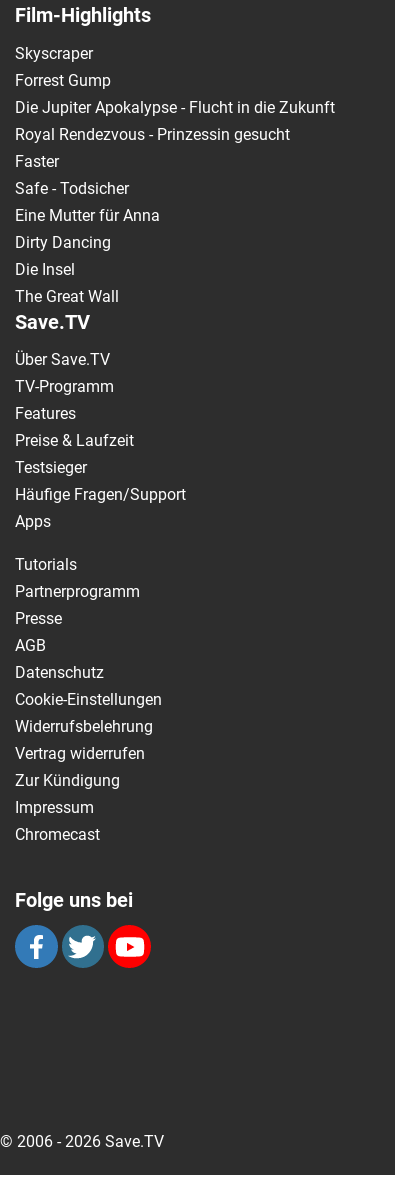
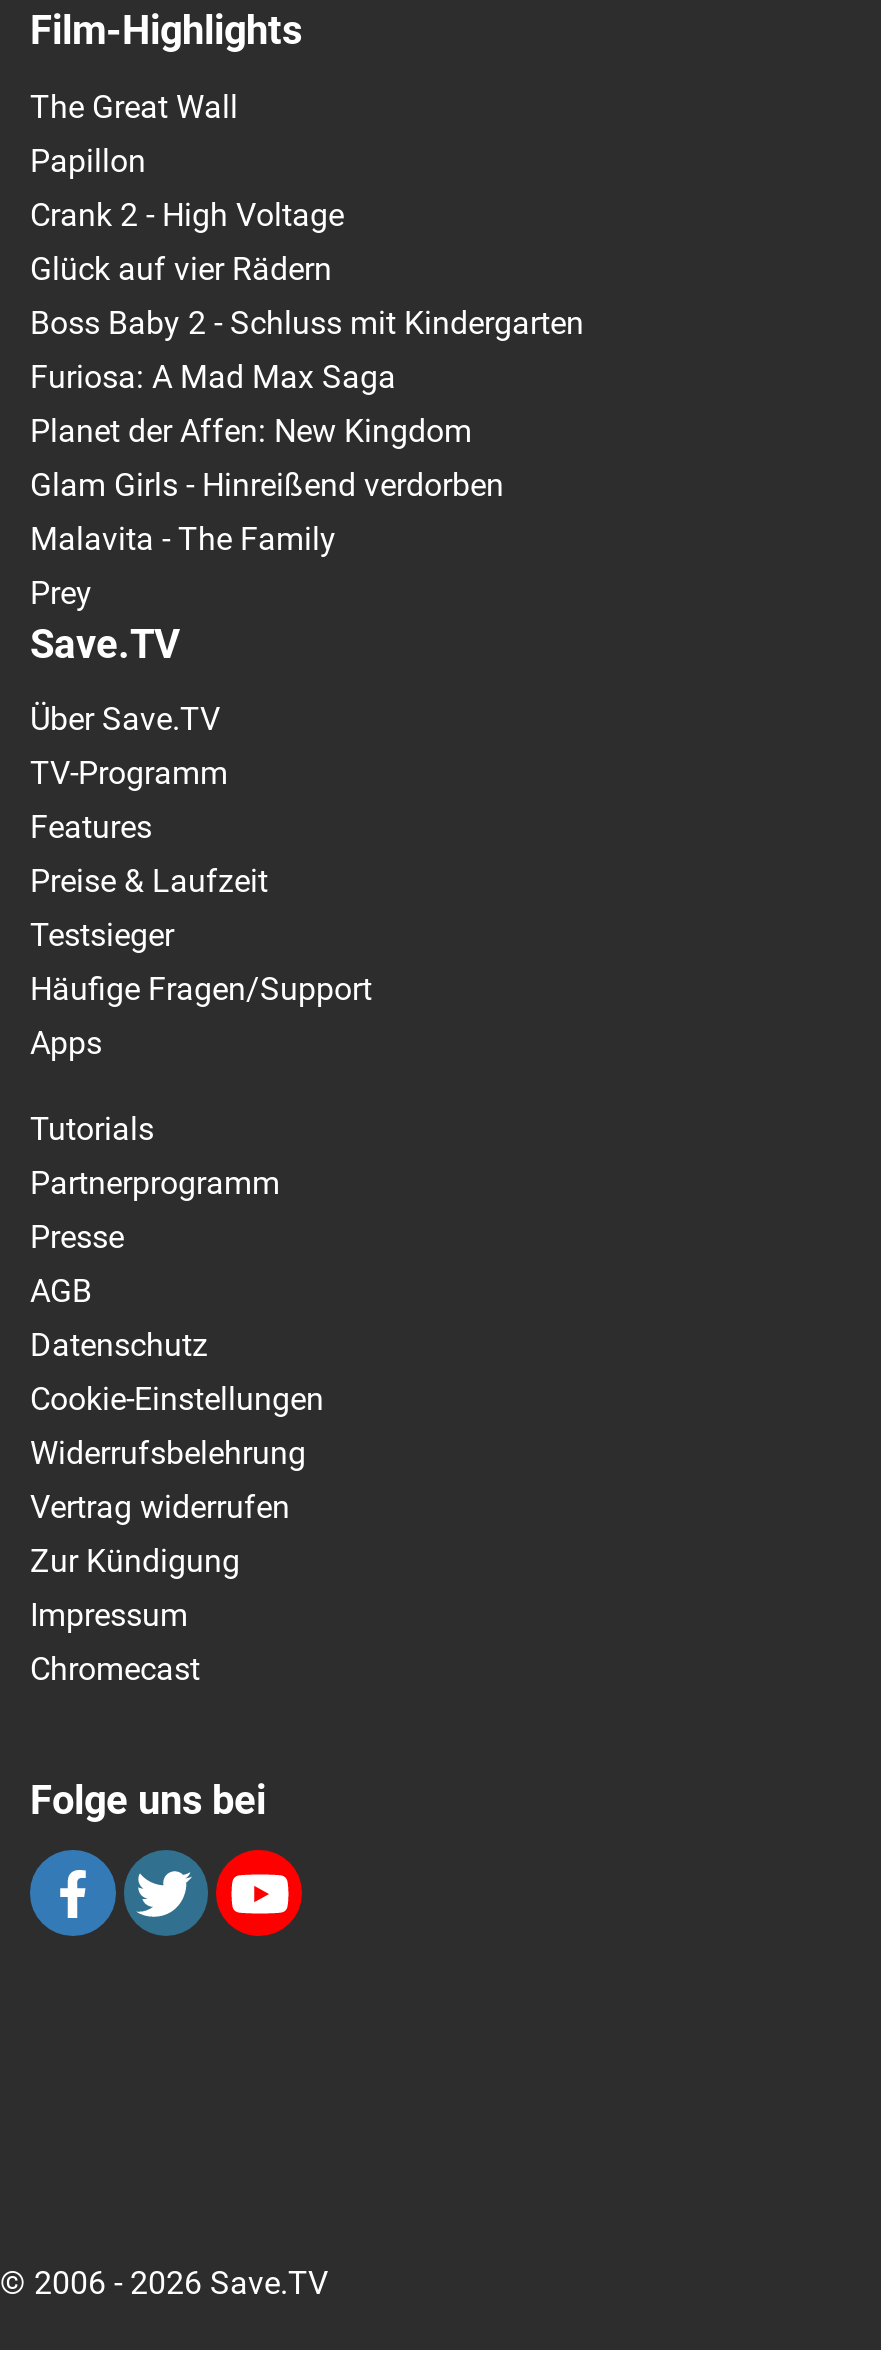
[15,44,335,279] Skyscraper | Forrest Gump | Die Jupiter Apokalypse - Flucht in die Zukunft | Royal Rendezvous - Prinzessin gesucht | Faster | Safe - Todsicher | Eine Mutter für Anna | Dirty Dancing | Die Insel -> none
moved [15,287,119,306] -> [30,87,238,125]: The Great Wall
none -> [30,141,584,611] Papillon | Crank 2 - High Voltage | Glück auf vier Rädern | Boss Baby 2 - Schluss mit Kindergarten | Furiosa: A Mad Max Saga | Planet der Affen: New Kingdom | Glam Girls - Hinreißend verdorben | Malavita - The Family | Prey

